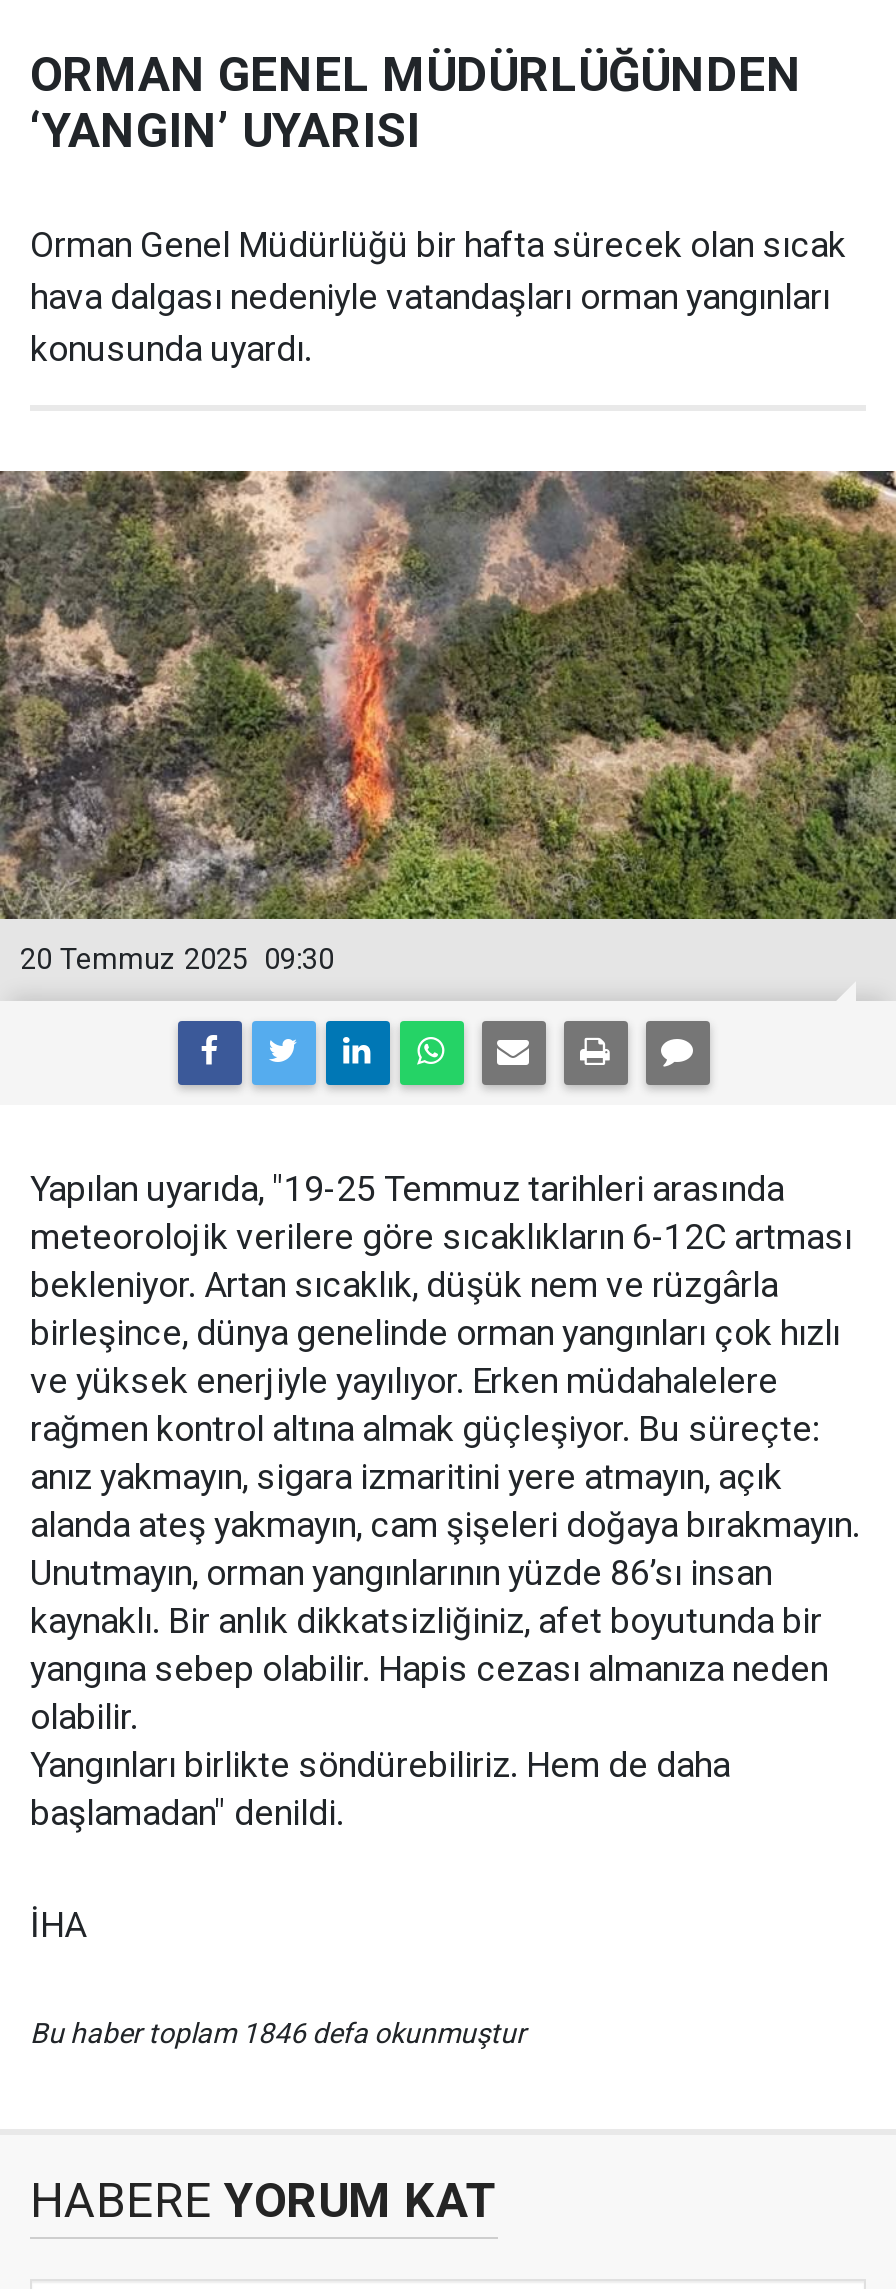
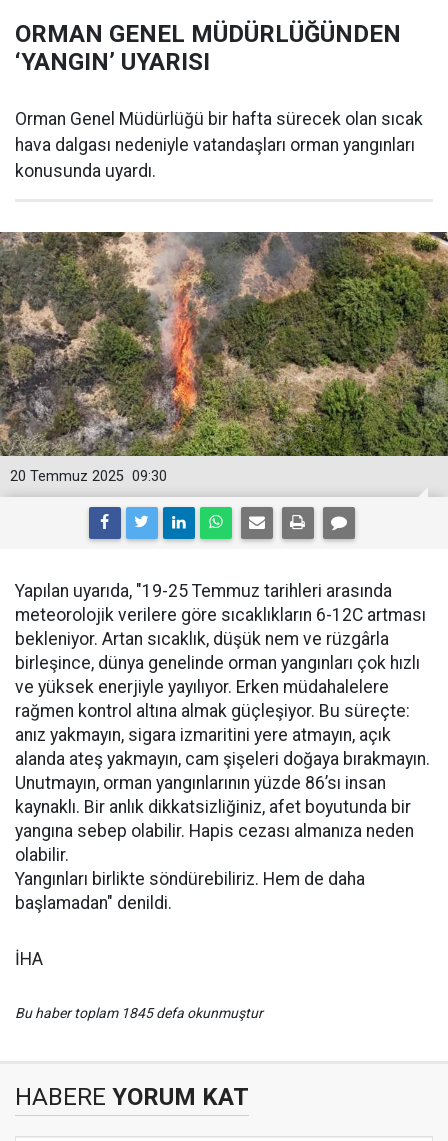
[30,2017,526,2049] Bu haber toplam 1846 defa okunmuştur -> [15,1005,263,1021] Bu haber toplam 1845 defa okunmuştur

